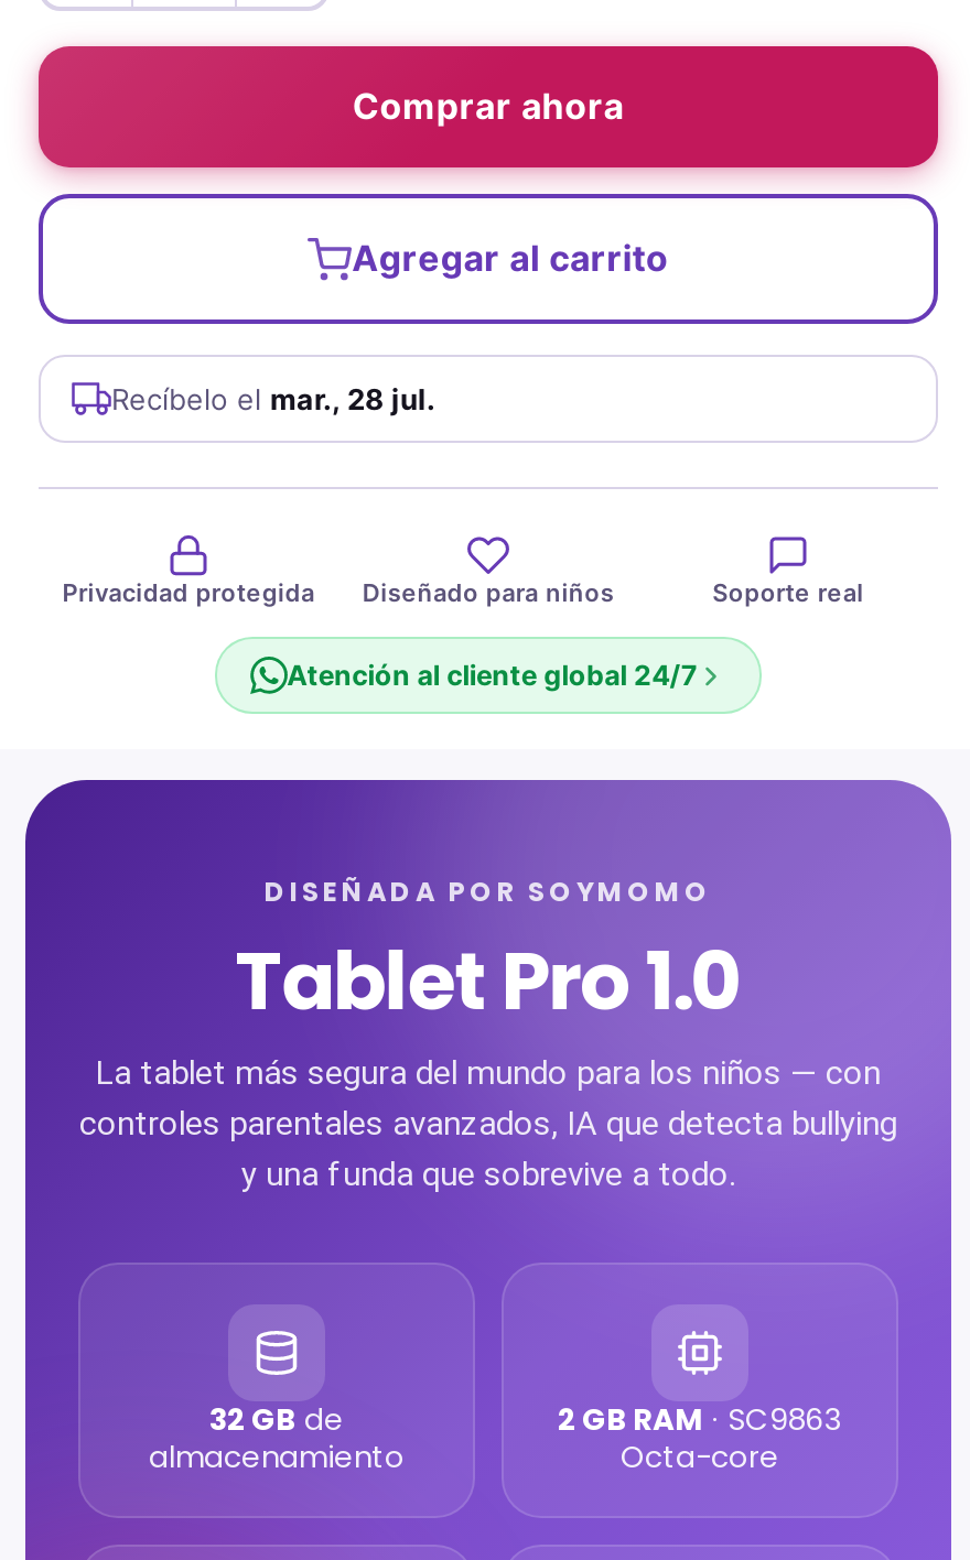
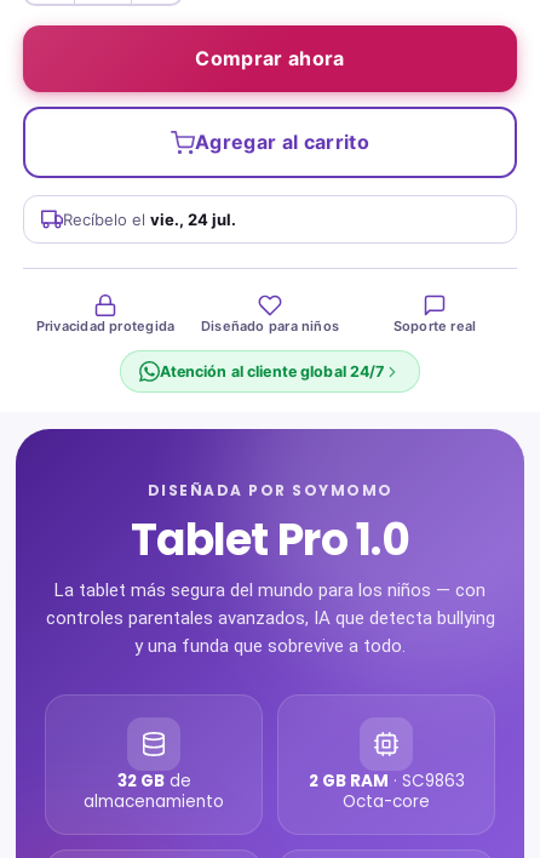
[111,381,435,416] Recíbelo el mar., 28 jul. -> [63,210,236,229] Recíbelo el vie., 24 jul.

